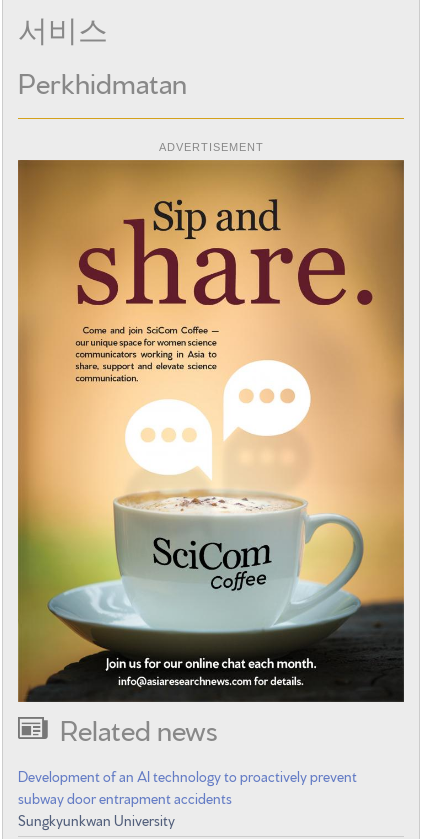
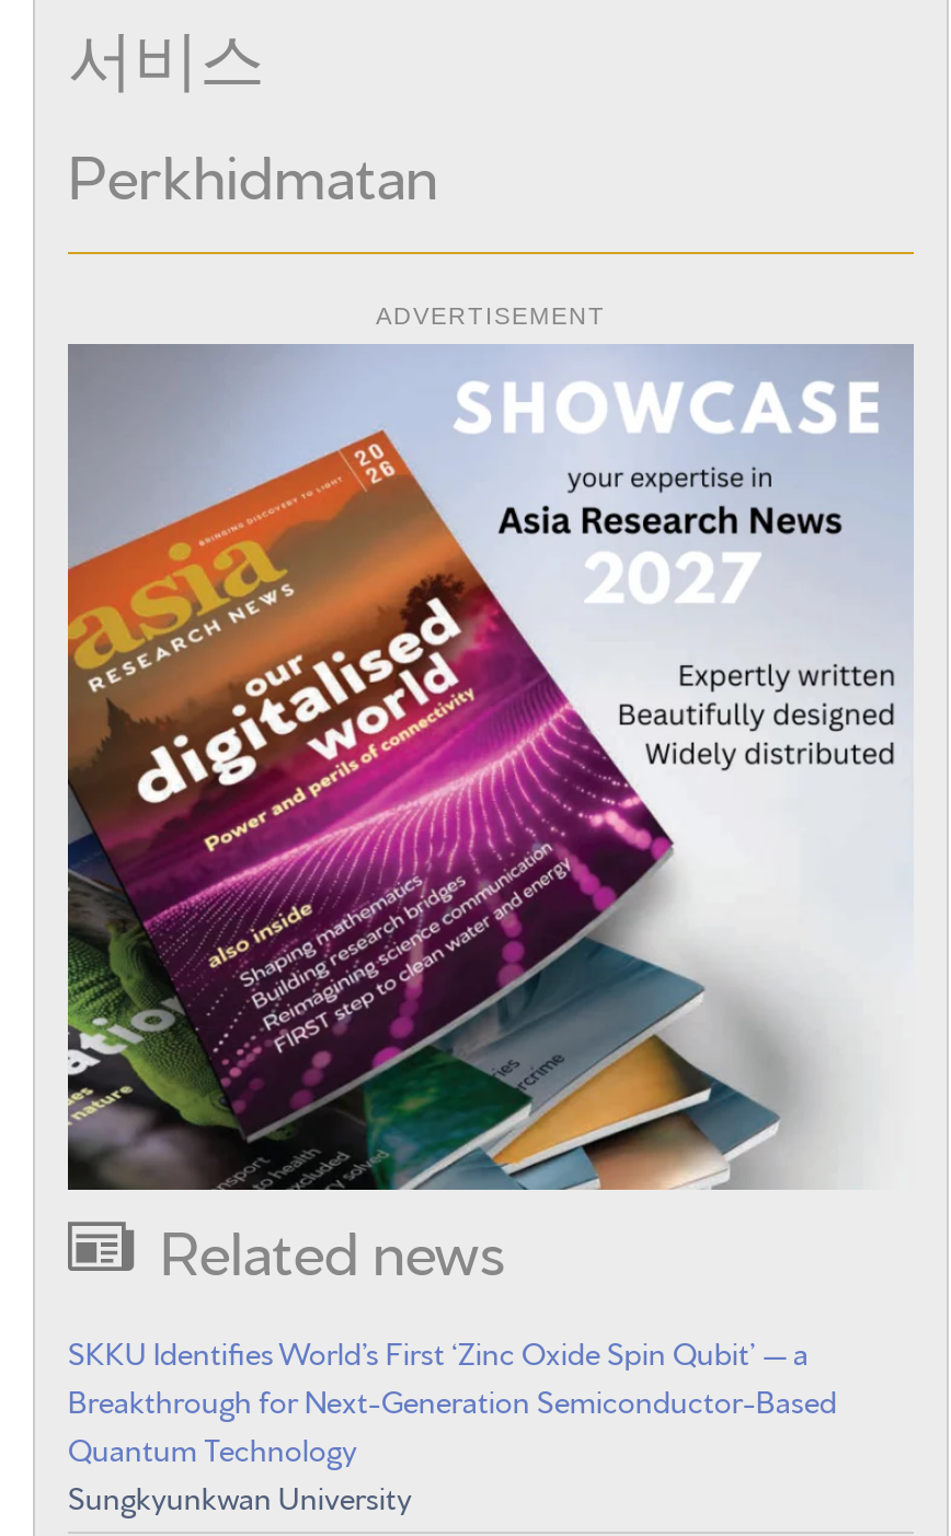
[17,159,405,703] [image] -> [66,344,914,1192] [image]
moved [54,710,218,746] -> [147,1208,506,1287]: Related news
[18,767,357,807] Development of an AI technology to proactively prevent | subway door entrapment accidents -> [68,1333,837,1469] SKKU Identifies World’s First ‘Zinc Oxide Spin Qubit’ — a | Breakthrough for Next-Generation Semiconductor-Based | Quantum Technology

